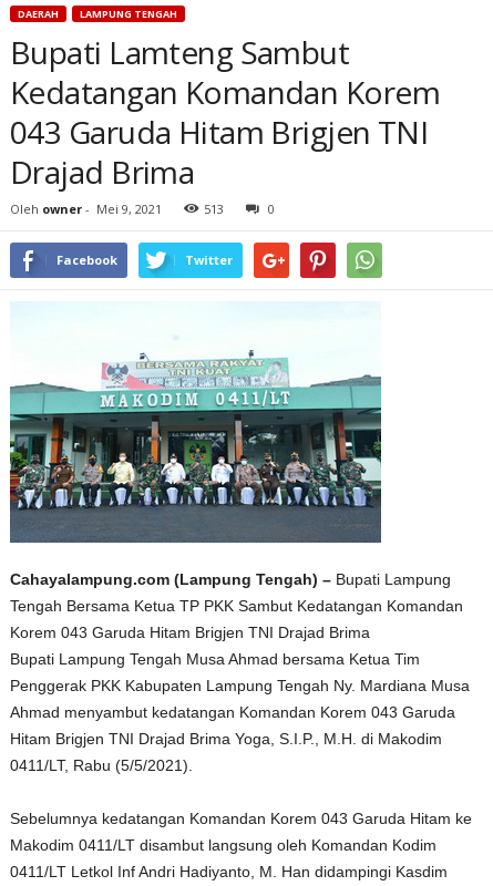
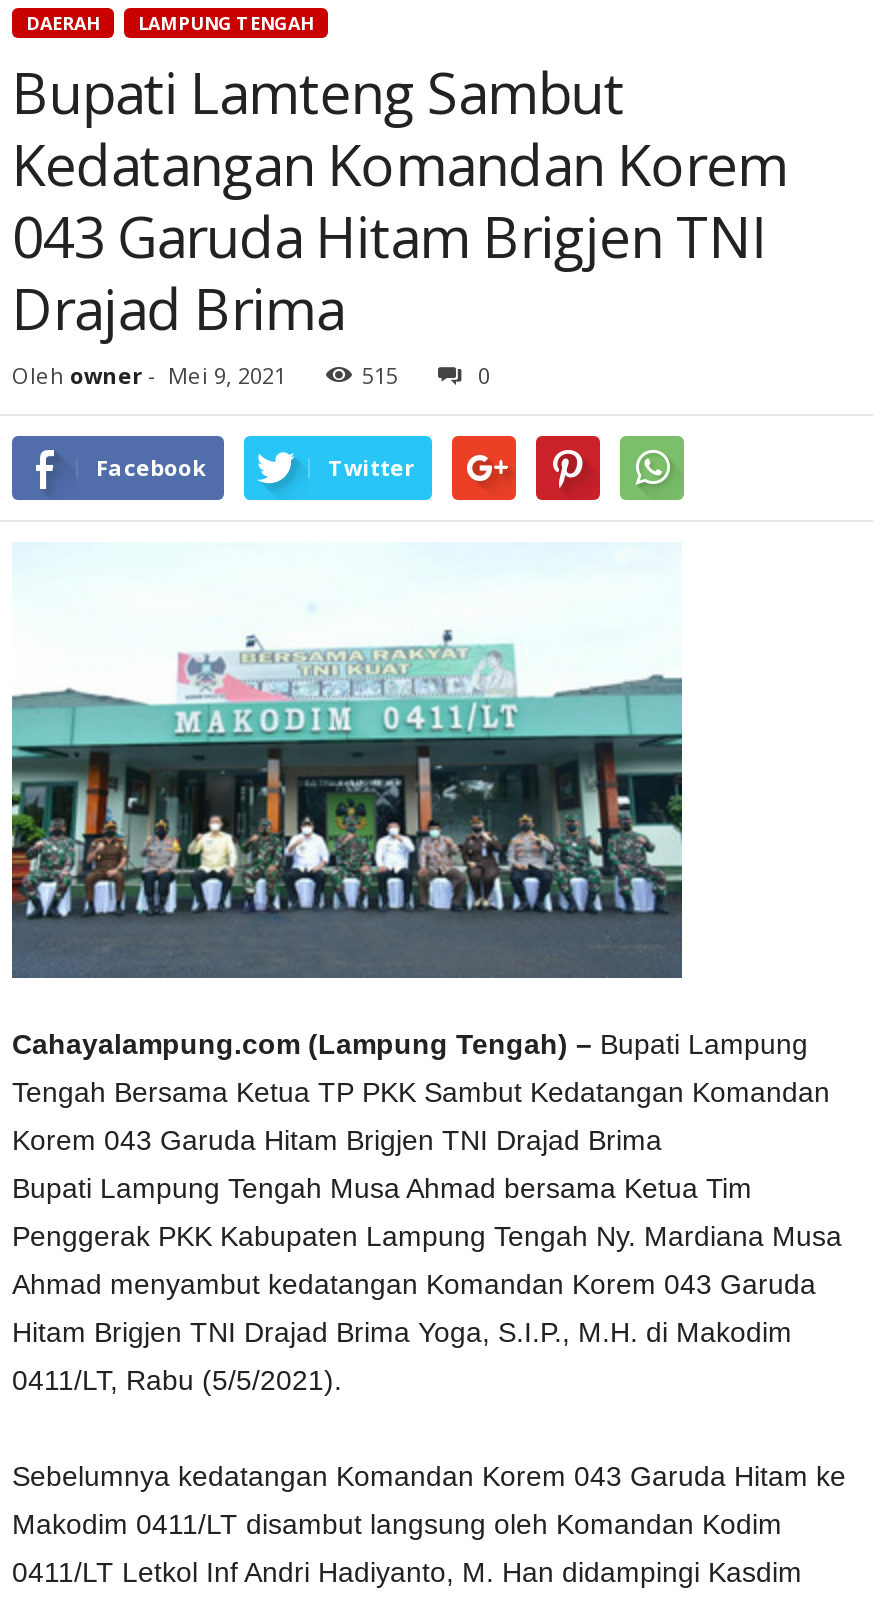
[204,200,224,217] 513 -> [362,360,398,390] 515

